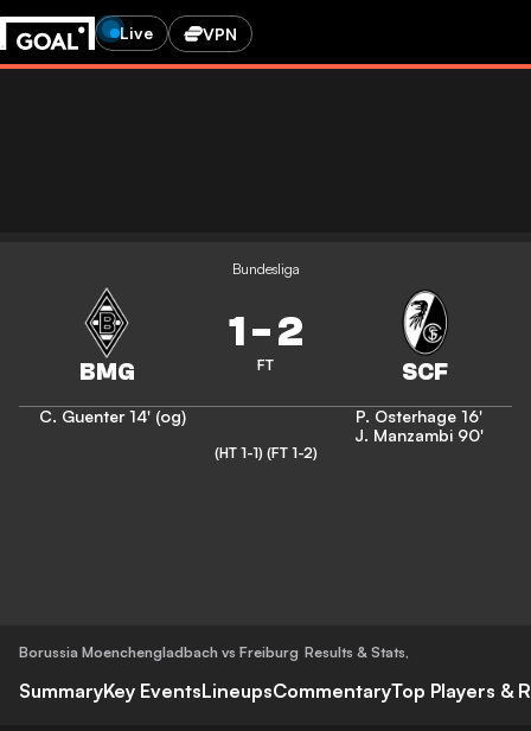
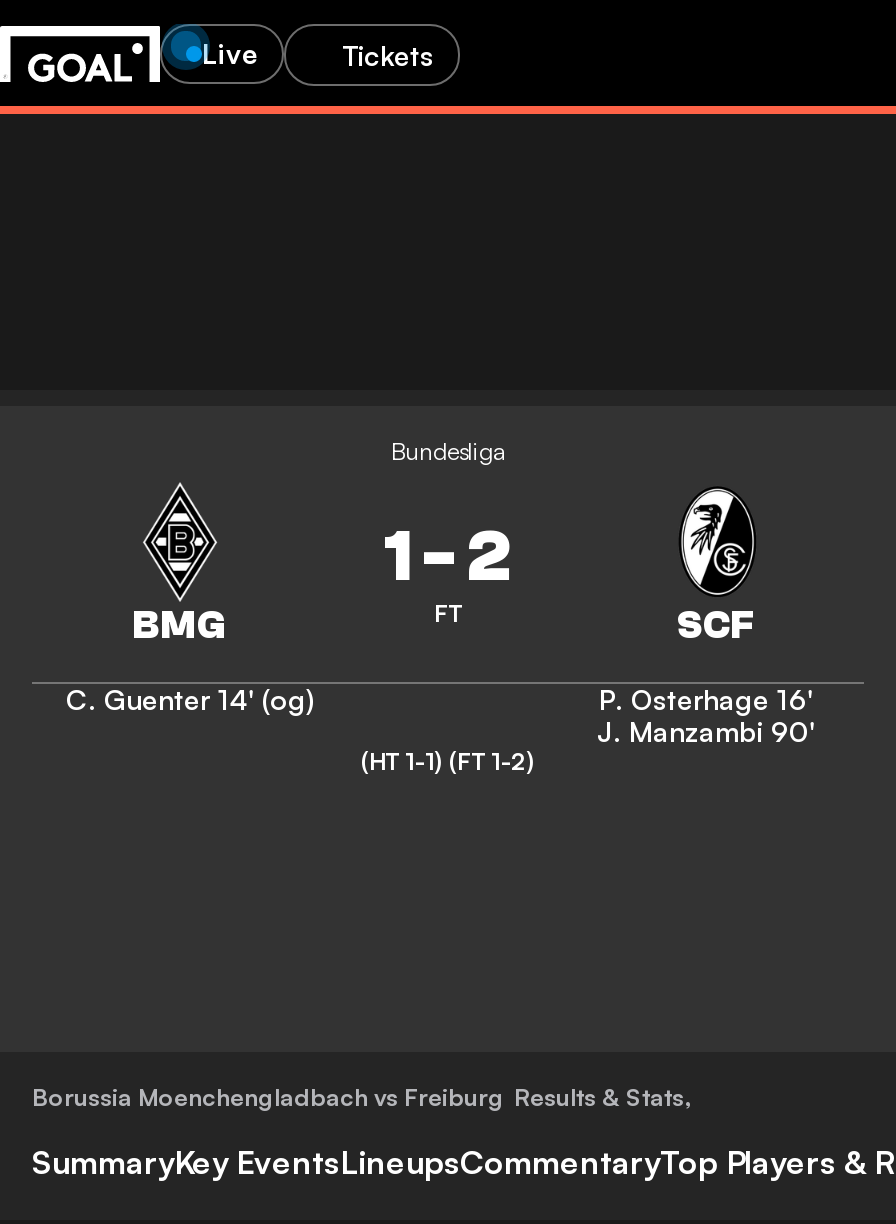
[203,23,237,43] VPN -> [342,37,434,71] Tickets

